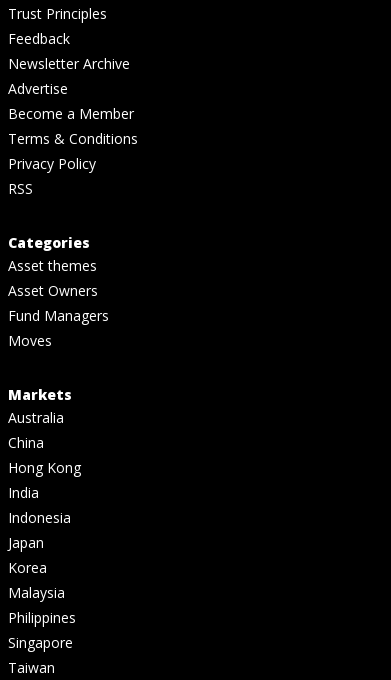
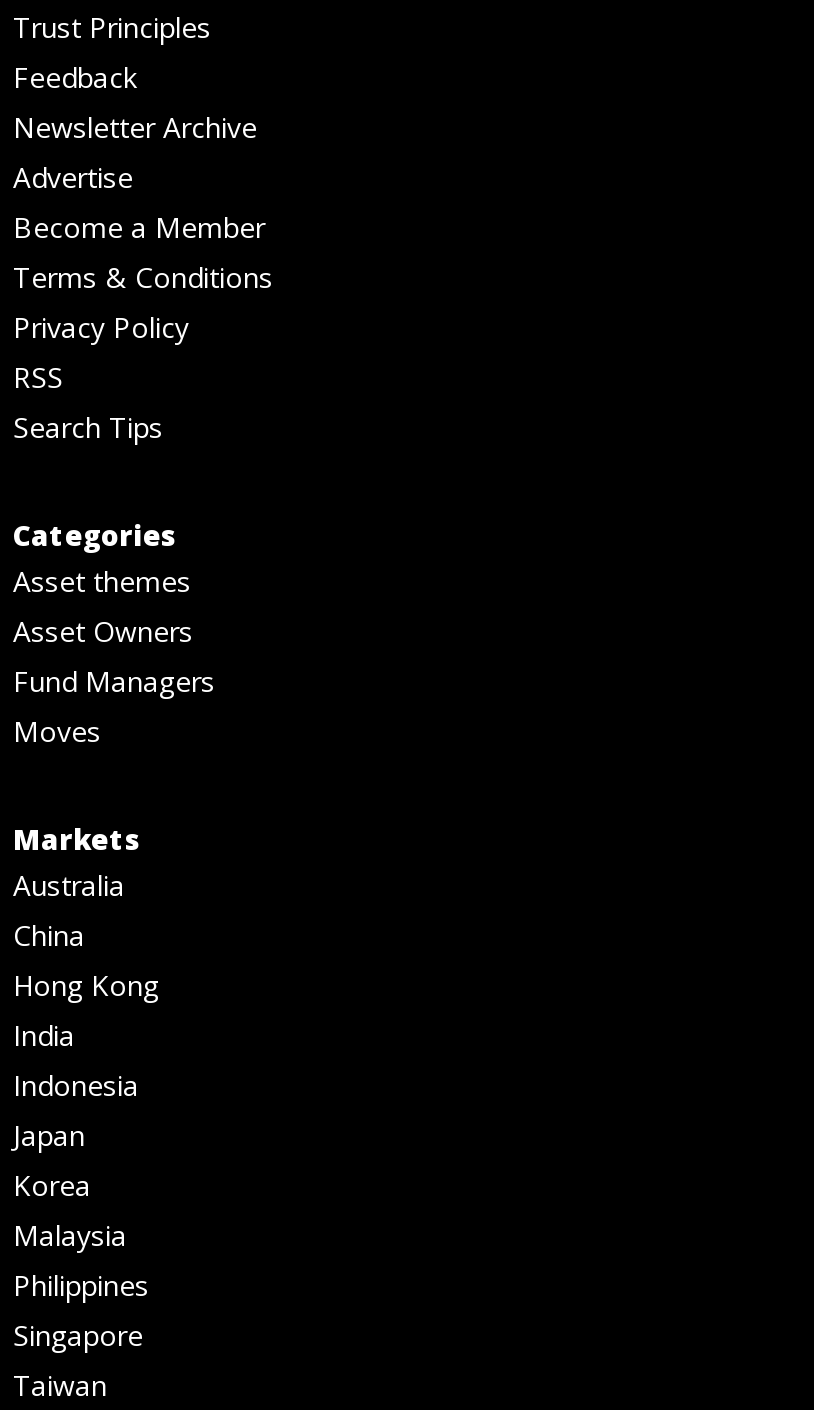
none -> [13,408,163,446] Search Tips

